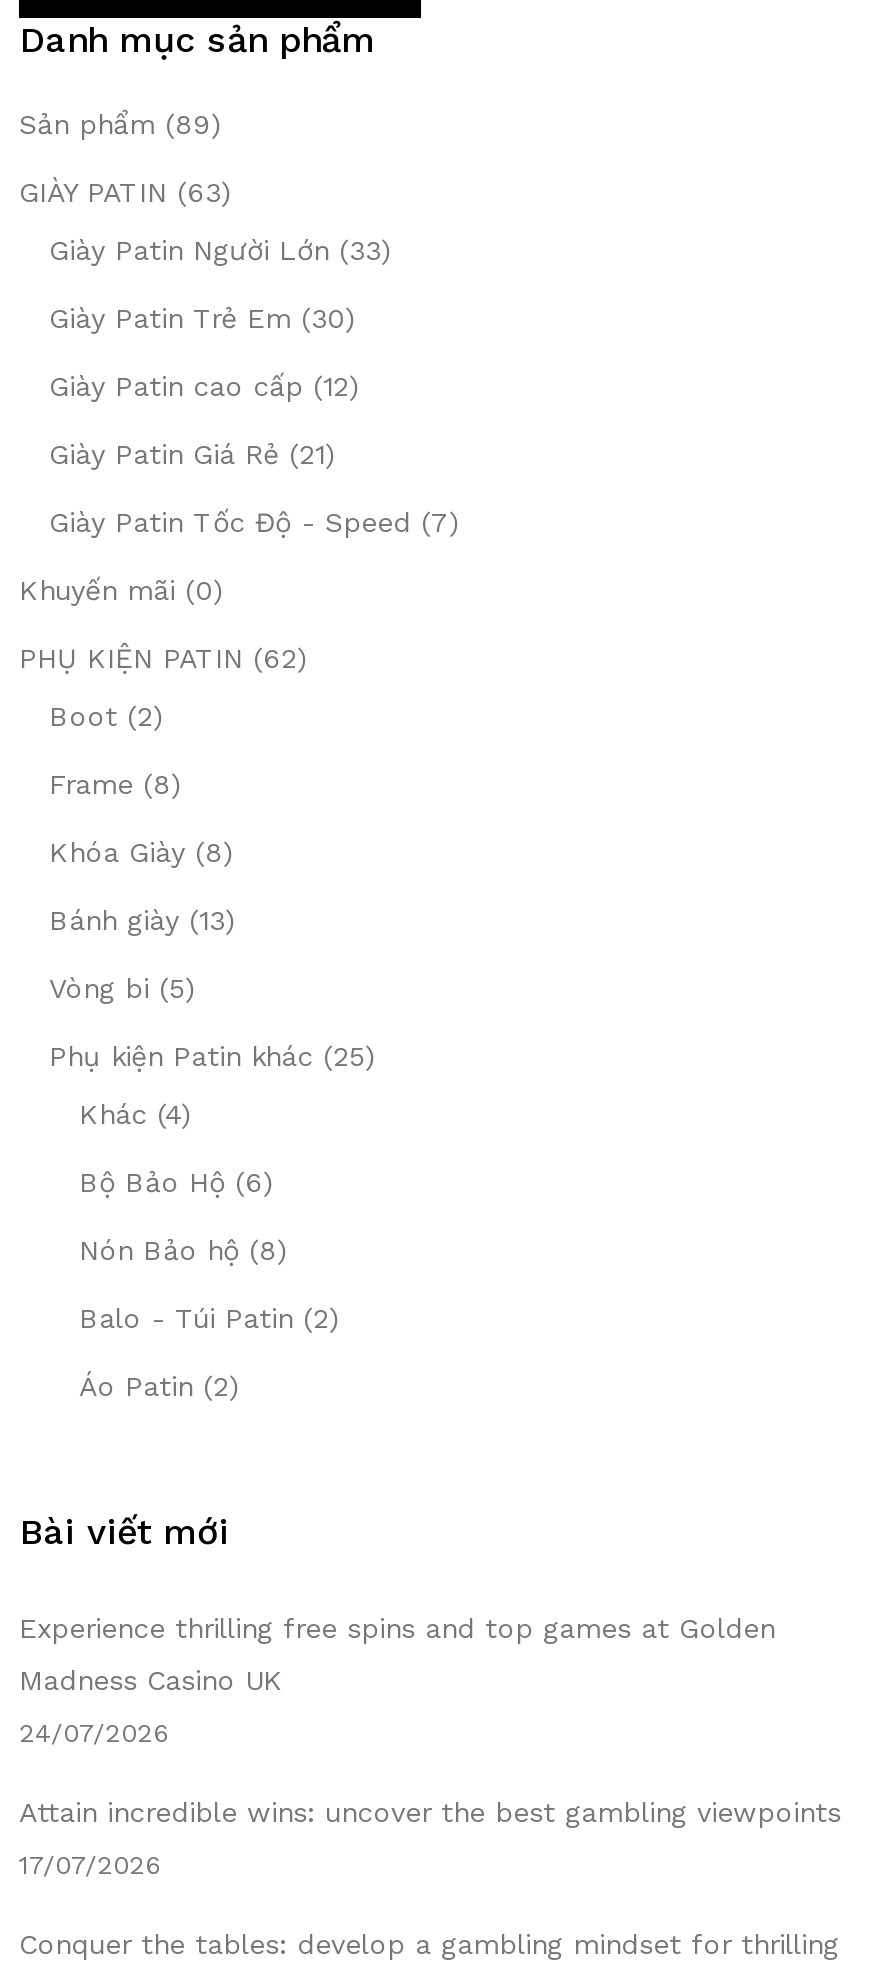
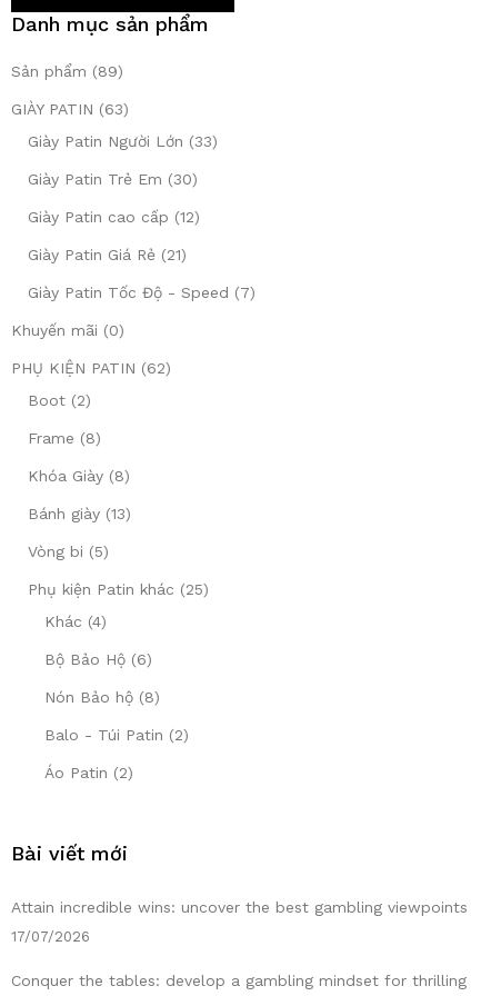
[19,1612,775,1748] Experience thrilling free spins and top games at Golden | Madness Casino UK | 24/07/2026 -> none

